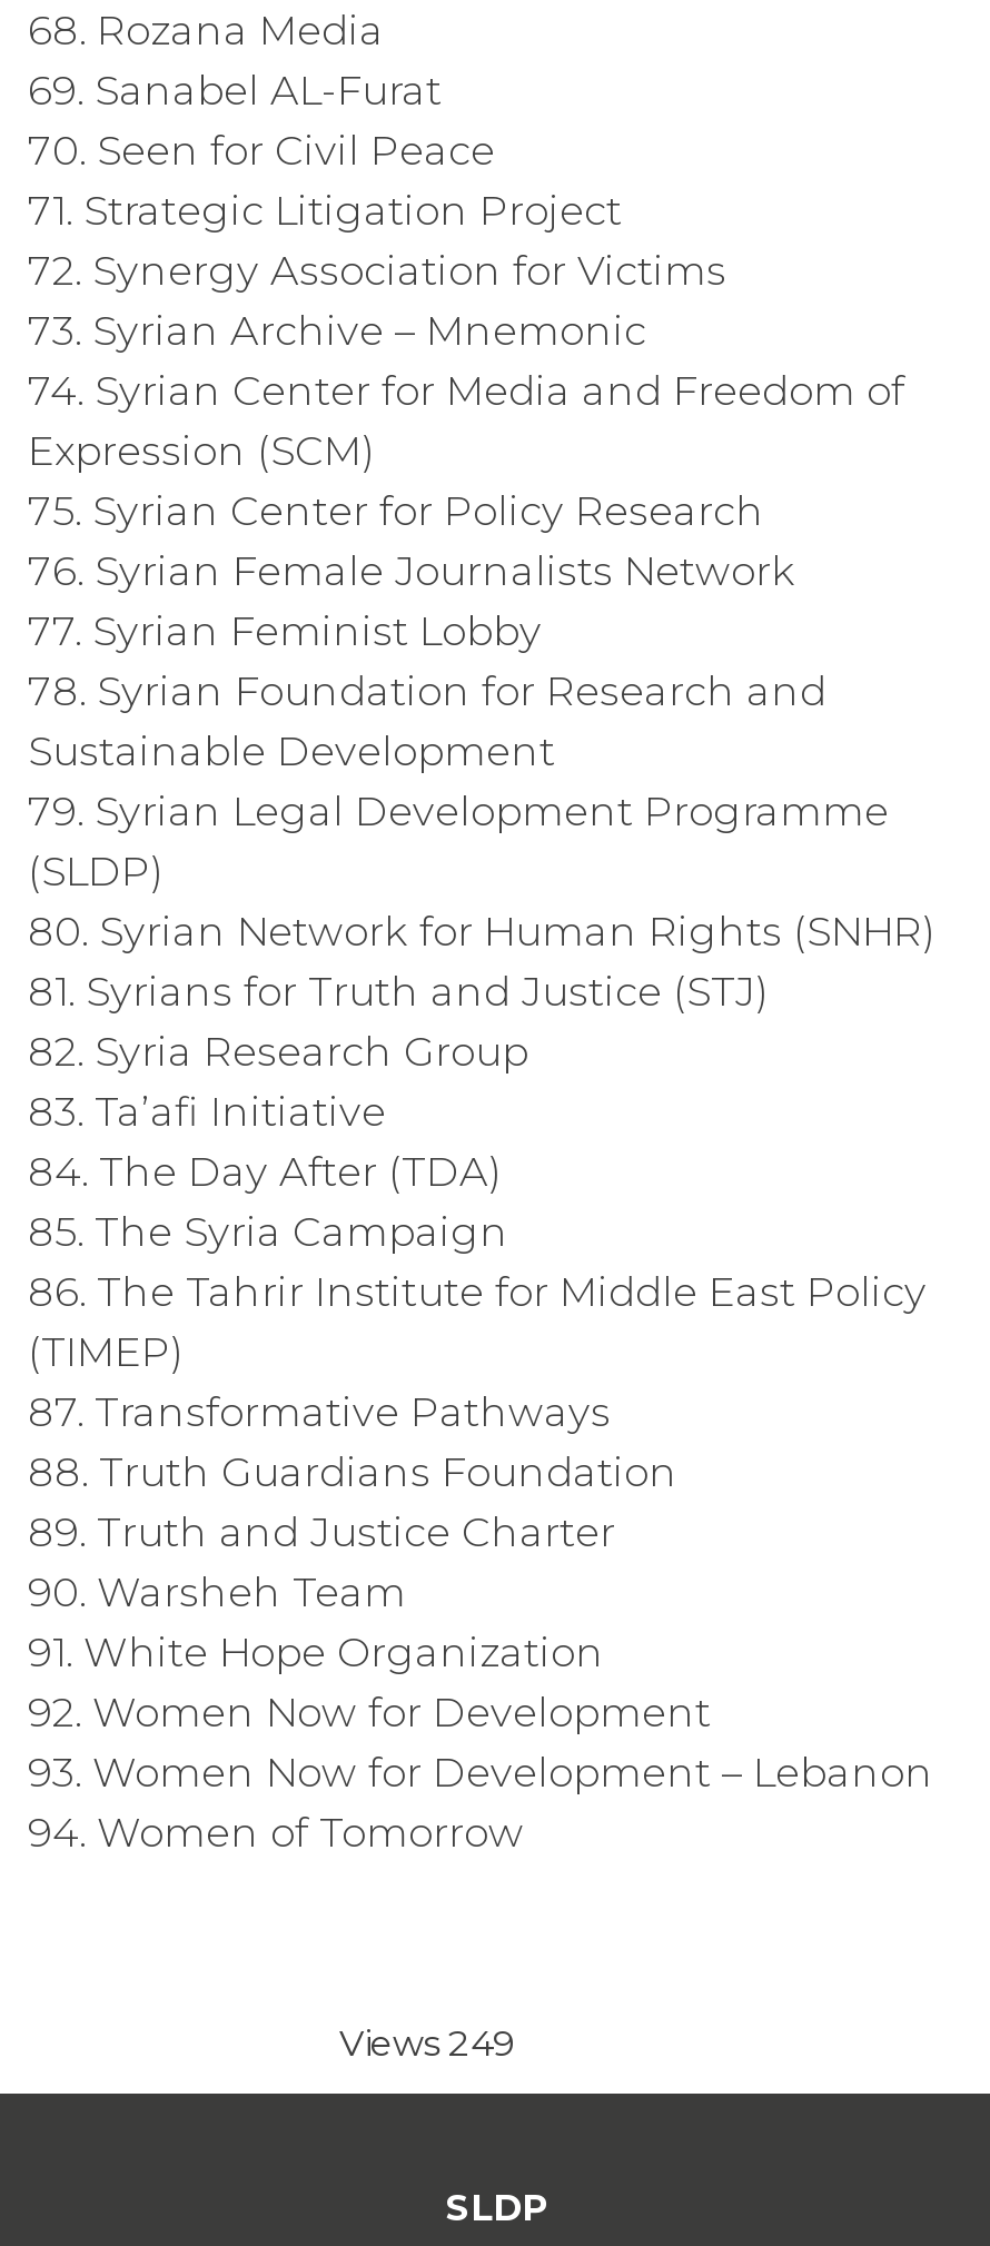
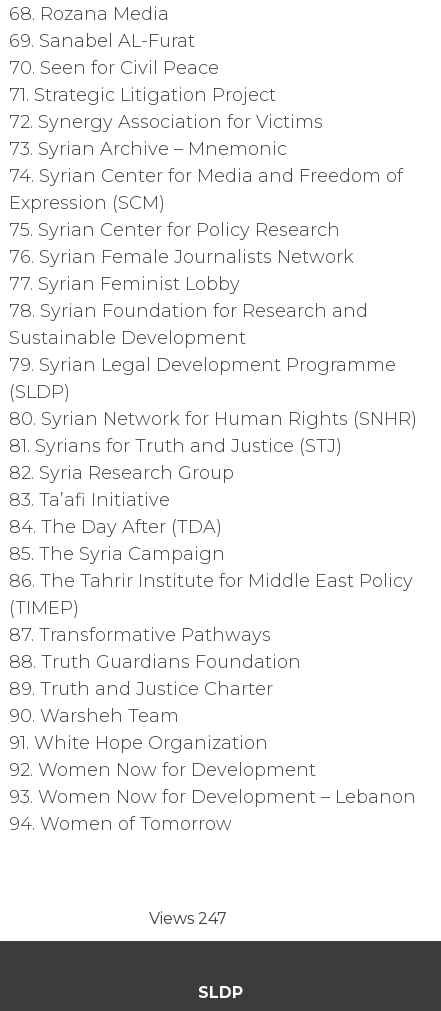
[339,2023,515,2066] Views 249 -> [149,909,227,928] Views 247

